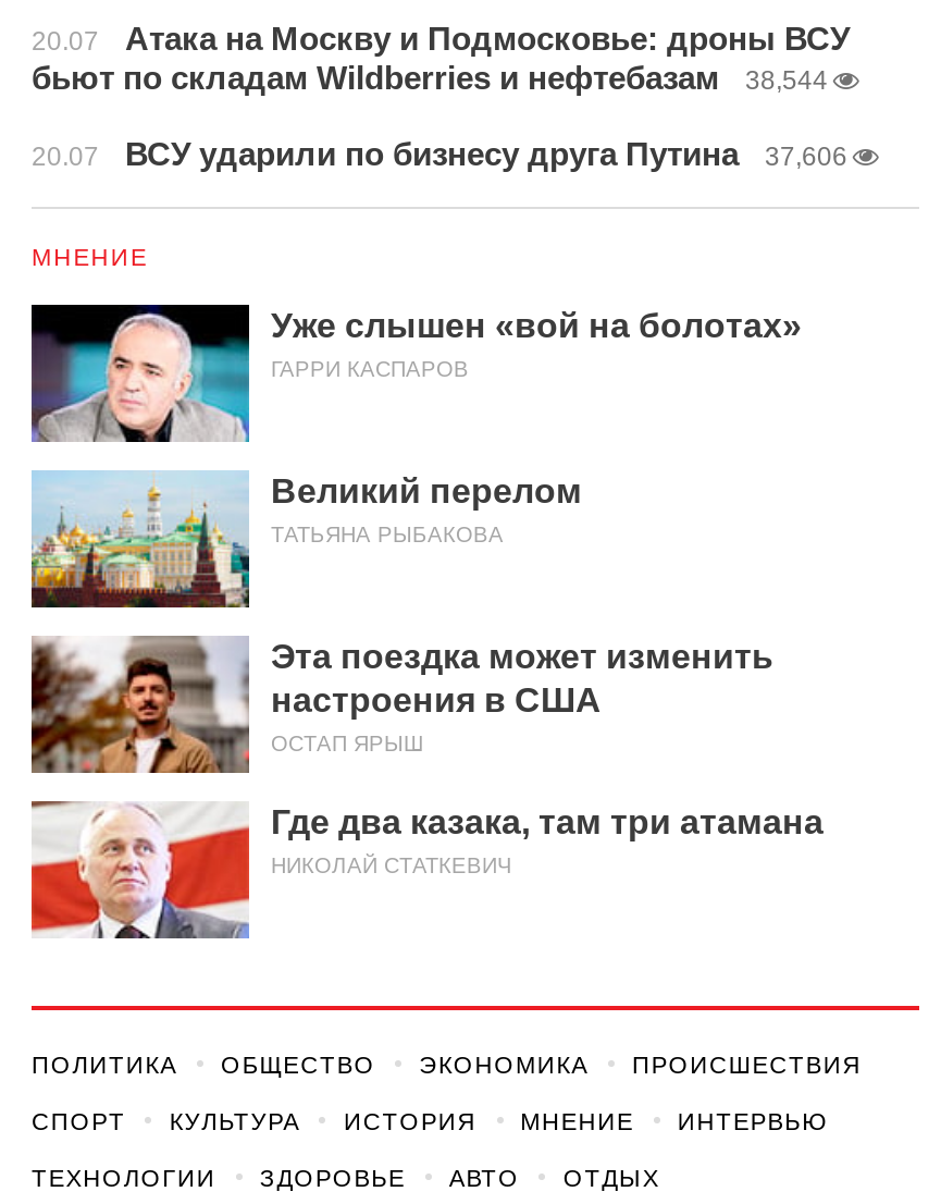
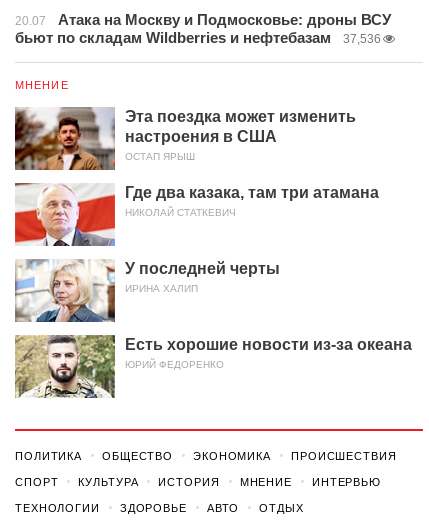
[32,65,847,172] 38,544 | 20.07 | ВСУ ударили по бизнесу друга Путина | 37,606 -> [343,32,381,46] 37,536
[29,303,802,546] [image] | Уже слышен «вой на болотах» | ГАРРИ КАСПАРОВ | Великий перелом | ТАТЬЯНА РЫБАКОВА -> none
[29,470,251,610] [image] -> none
moved [27,634,824,877] -> [13,106,379,218]: [image] | Эта поездка может изменить | настроения в США | ОСТАП ЯРЫШ | Где два казака, там три атамана | НИКОЛАЙ СТАТКЕВИЧ
none -> [14,258,412,370] [image] | У последней черты | ИРИНА ХАЛИП | Есть хорошие новости из-за океана | ЮРИЙ ФЕДОРЕНКО
none -> [14,334,116,399] [image]

